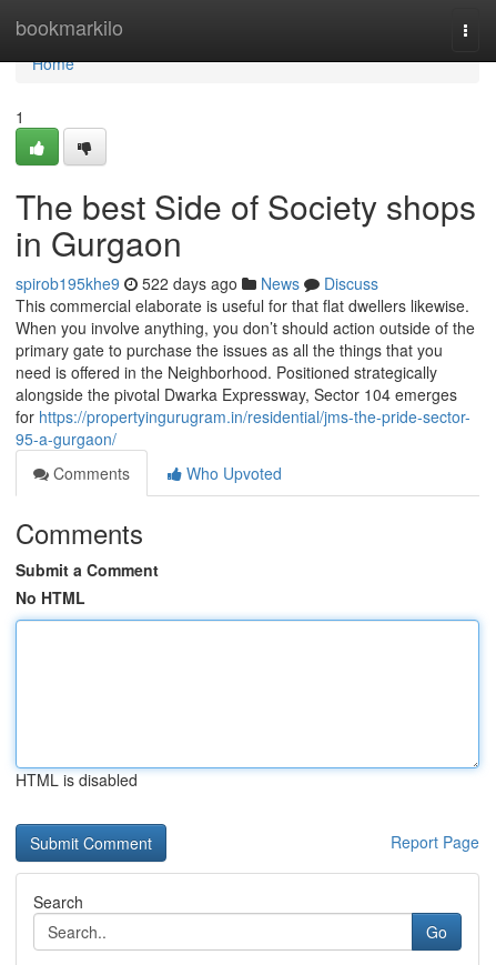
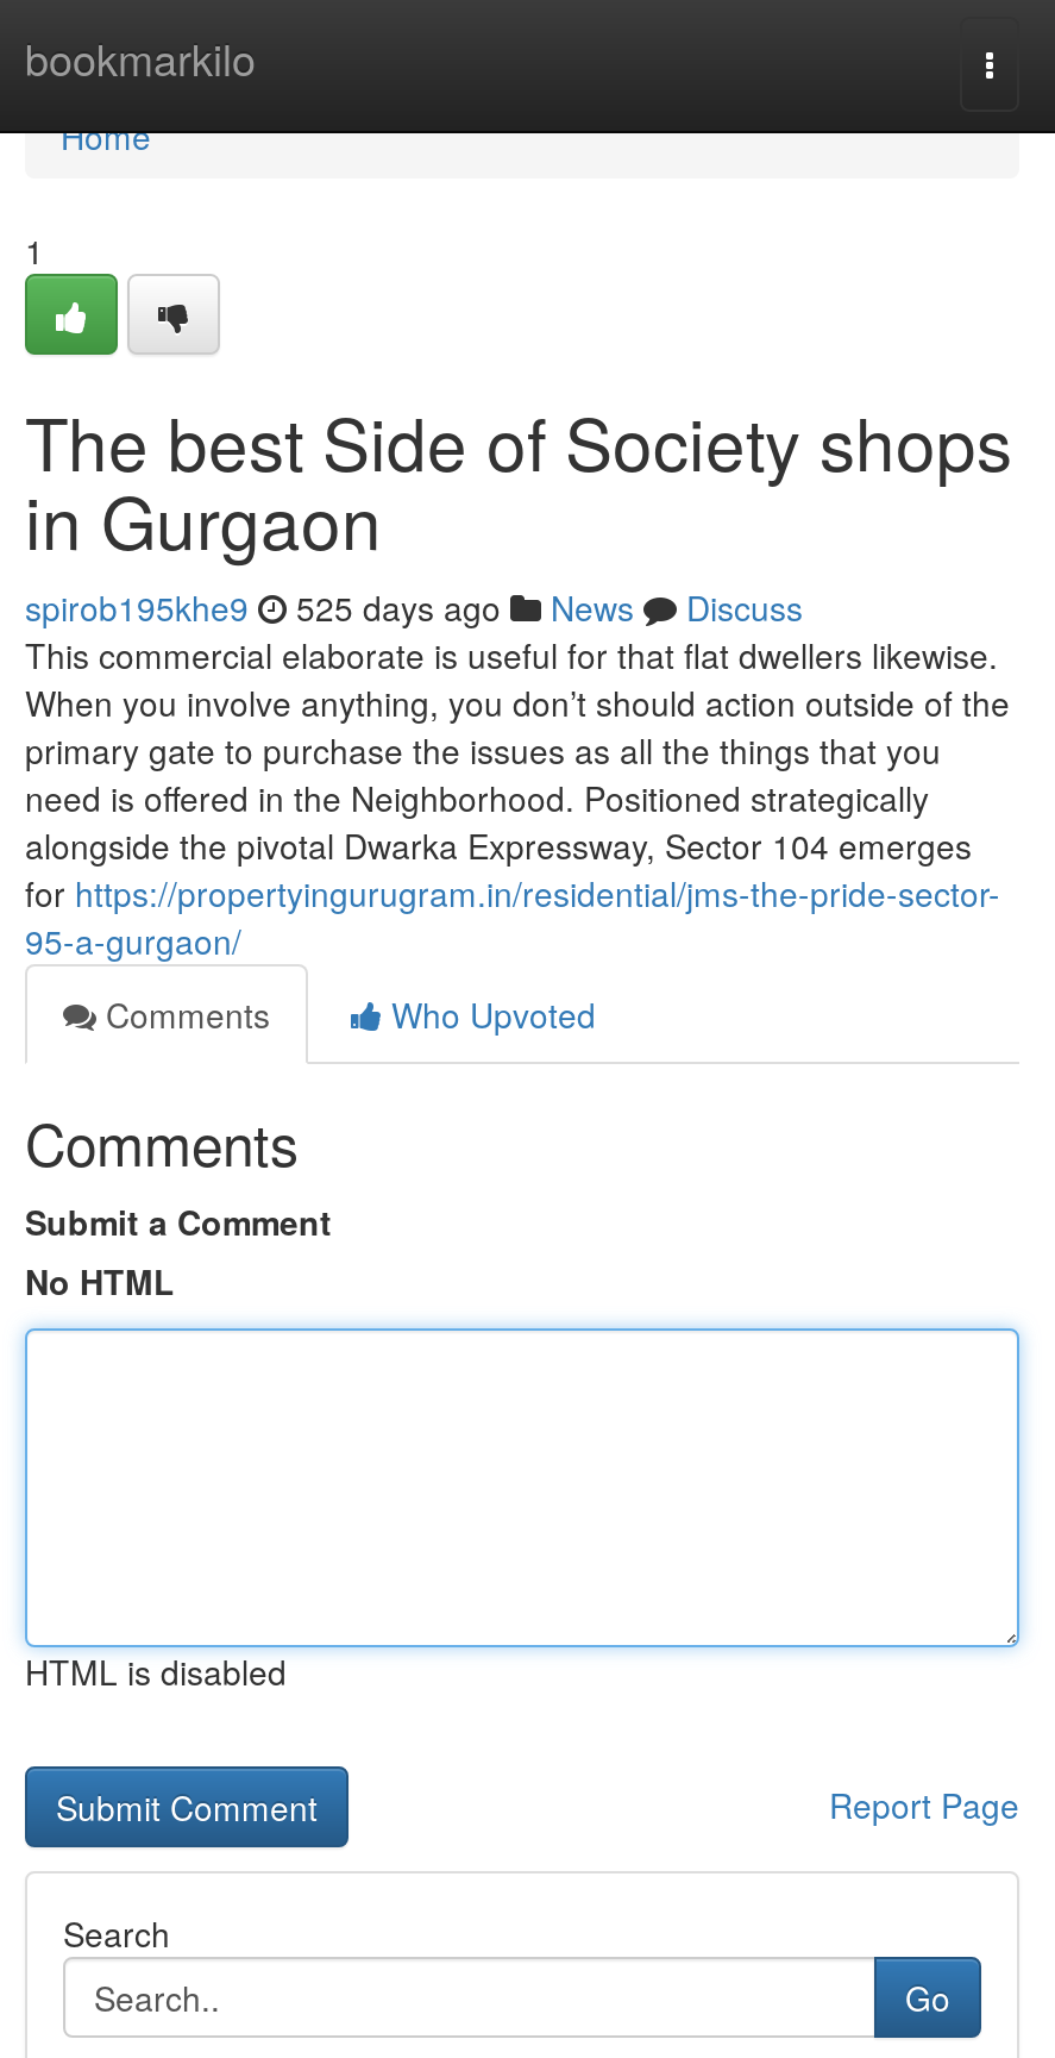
[16,272,378,294] spirob195khe9 522 days ago News Discuss -> [25,583,803,631] spirob195khe9 525 days ago News Discuss

